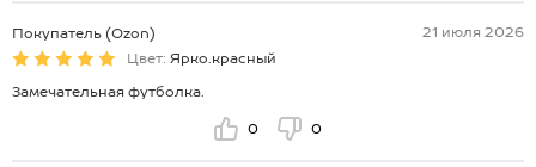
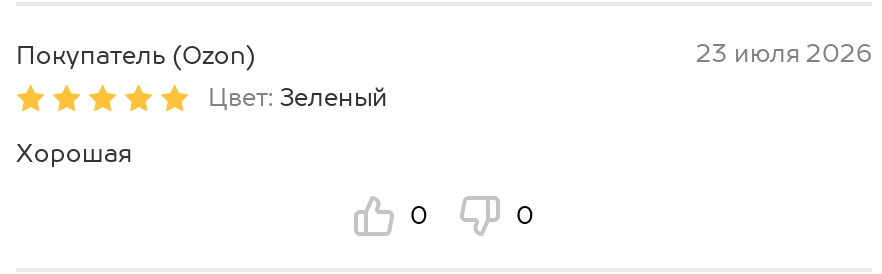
[422,24,524,41] 21 июля 2026 -> [696,40,872,68] 23 июля 2026
[127,50,276,67] Цвет: Ярко.красный -> [208,84,388,112] Цвет: Зеленый
[12,83,205,100] Замечательная футболка. -> [16,140,132,168] Хорошая

